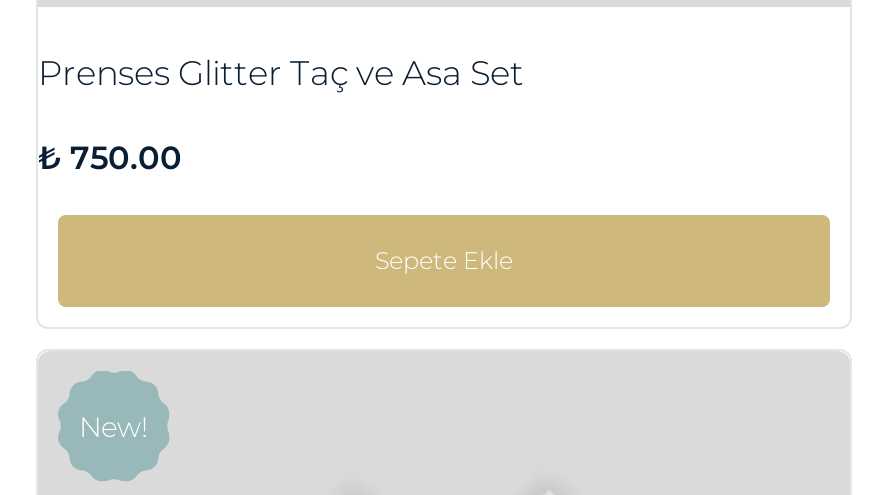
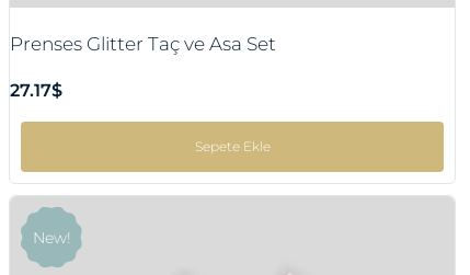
[38,138,182,176] ₺ 750.00 -> [10,79,62,100] 27.17 $

